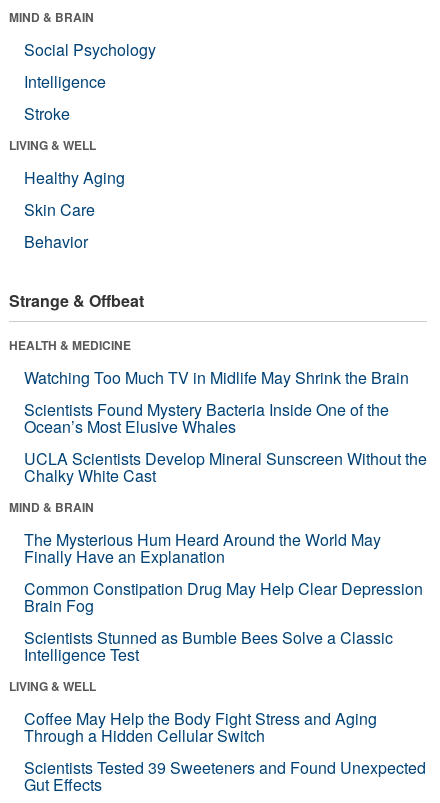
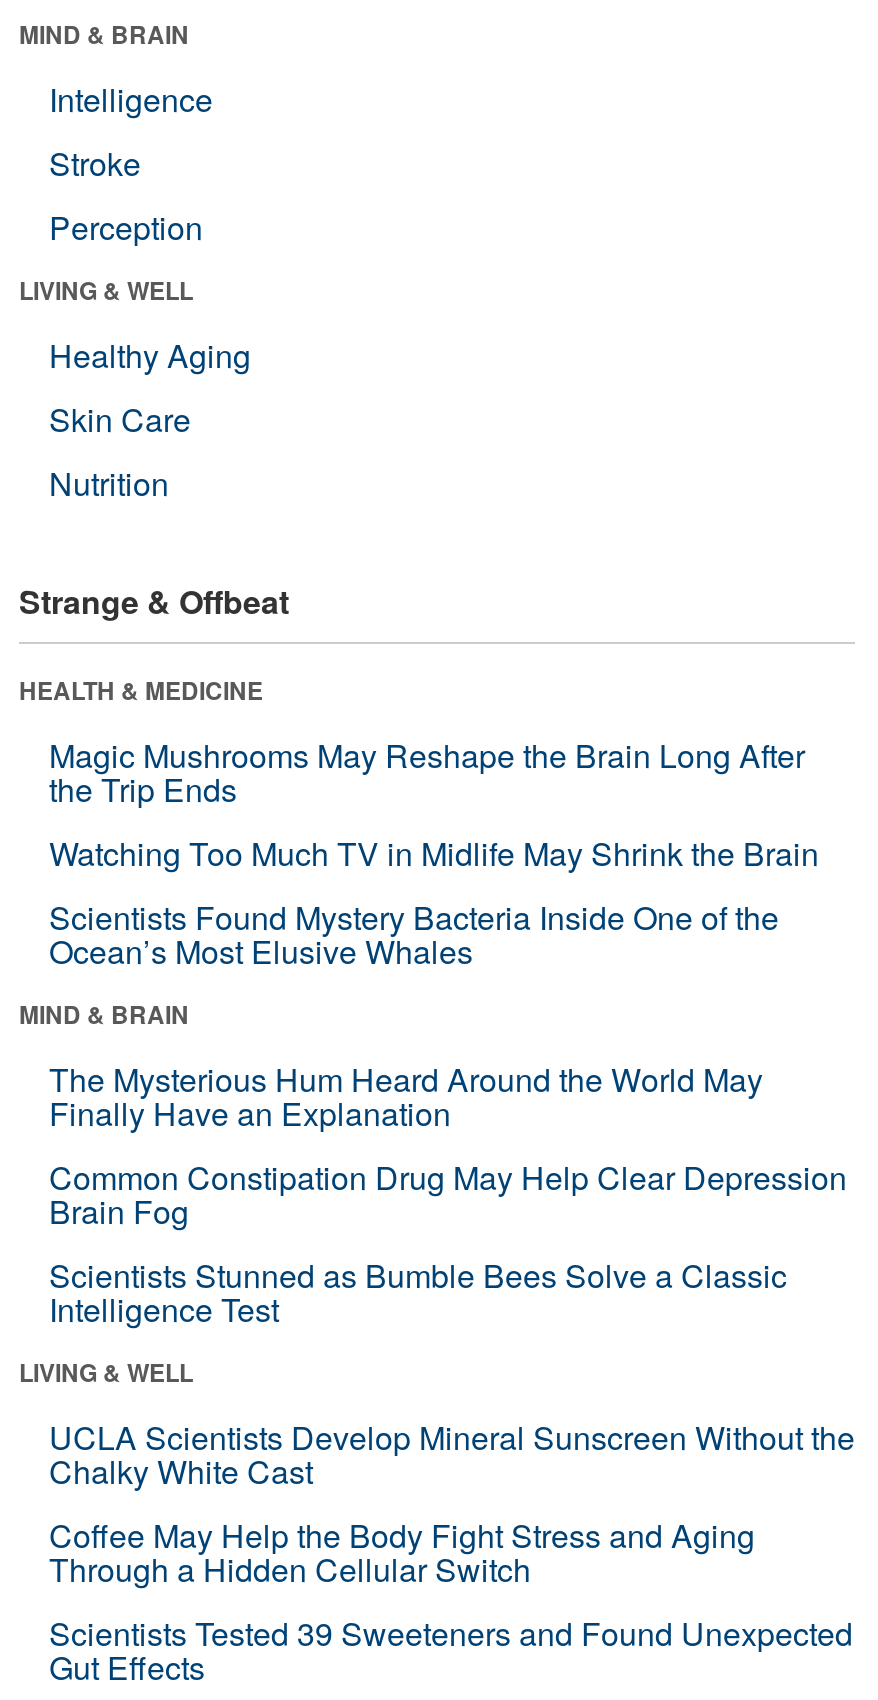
[24,38,156,61] Social Psychology -> none
moved [24,70,106,125] -> [49,76,213,186]: Intelligence | Stroke
none -> [49,204,203,250] Perception
[24,230,88,253] Behavior -> [49,460,169,506] Nutrition
none -> [49,732,805,812] Magic Mushrooms May Reshape the Brain Long After | the Trip Ends
moved [24,447,427,487] -> [49,1414,855,1494]: UCLA Scientists Develop Mineral Sunscreen Without the | Chalky White Cast

